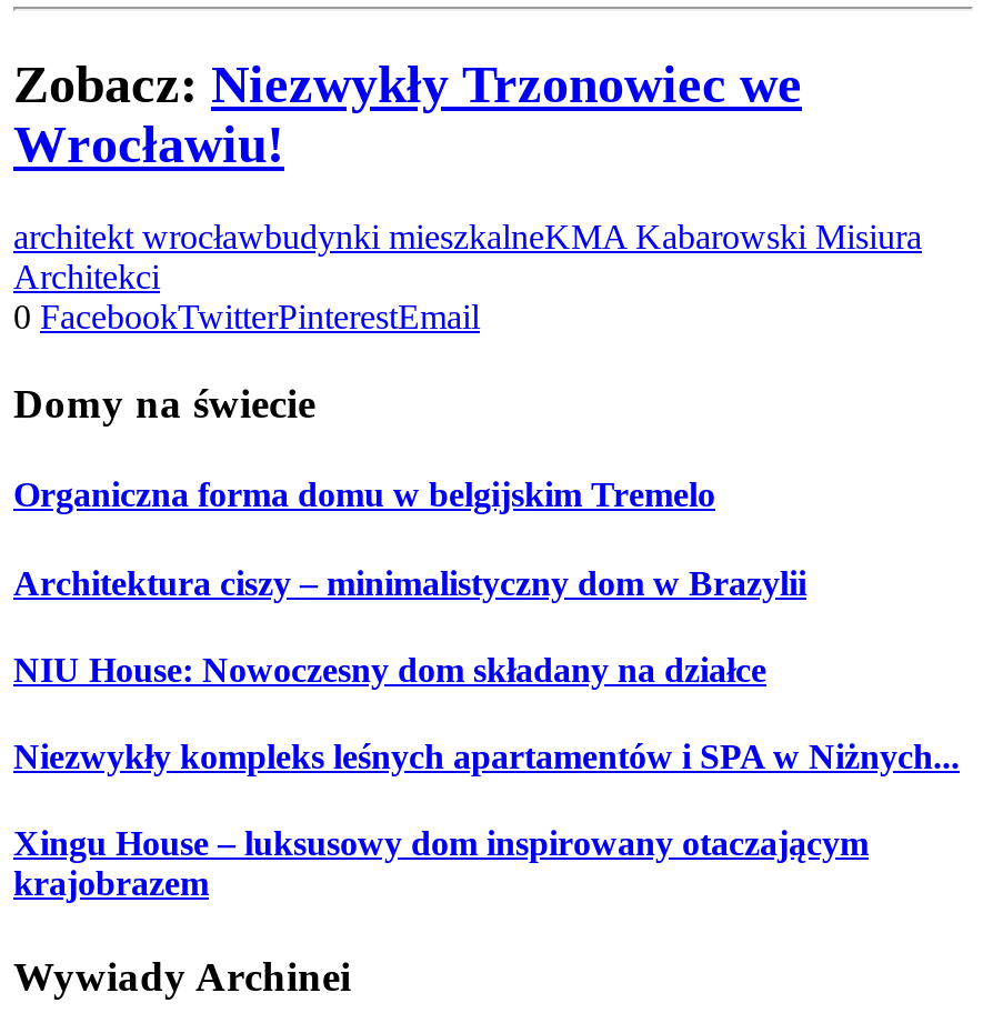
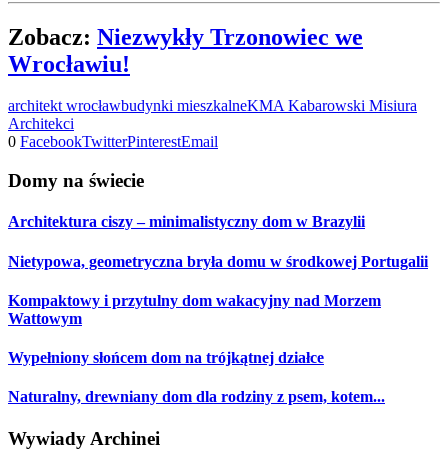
[13,476,715,514] Organiczna forma domu w belgijskim Tremelo -> none
moved [13,564,806,601] -> [8,213,365,230]: Architektura ciszy – minimalistyczny dom w Brazylii
[13,651,960,903] NIU House: Nowoczesny dom składany na działce | Niezwykły kompleks leśnych apartamentów i SPA w Niżnych... | Xingu House – luksusowy dom inspirowany otaczającym | krajobrazem -> [8,253,428,405] Nietypowa, geometryczna bryła domu w środkowej Portugalii | Kompaktowy i przytulny dom wakacyjny nad Morzem | Wattowym | Wypełniony słońcem dom na trójkątnej działce | Naturalny, drewniany dom dla rodziny z psem, kotem...

